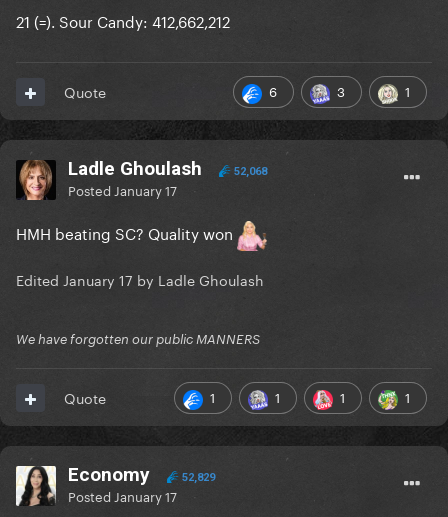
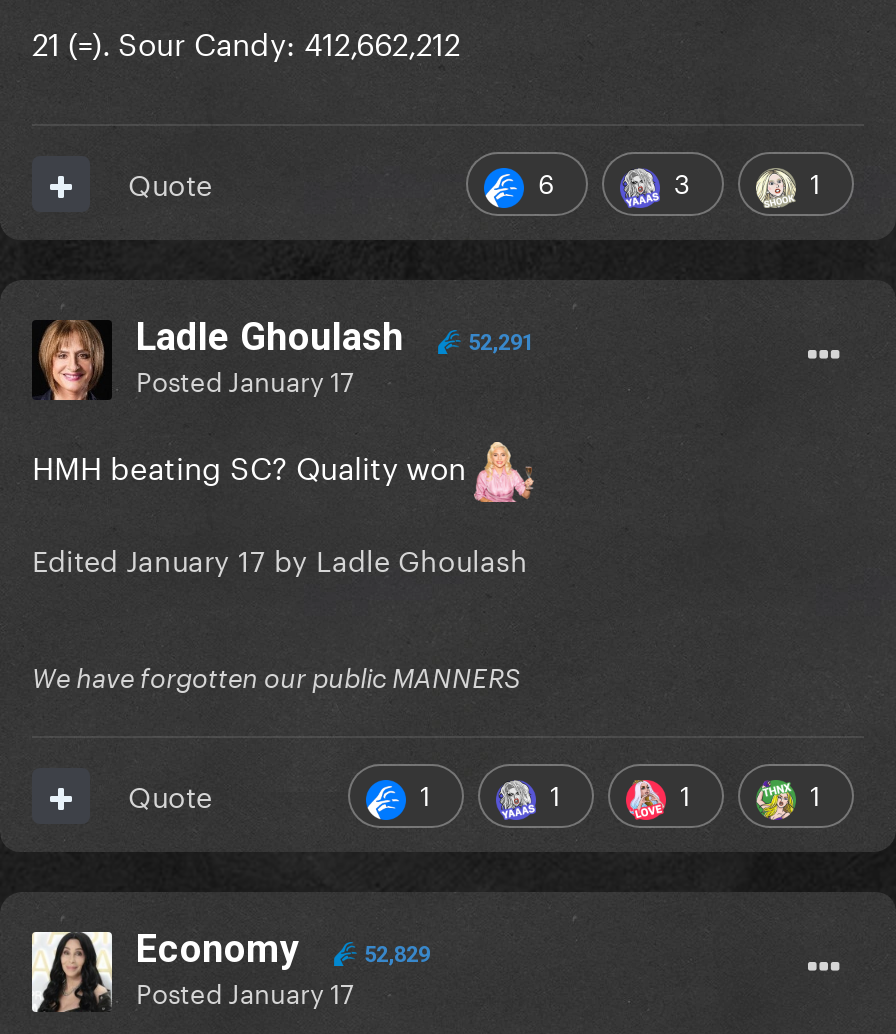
[231,165,267,178] 52,068 -> [462,331,534,357] 52,291

